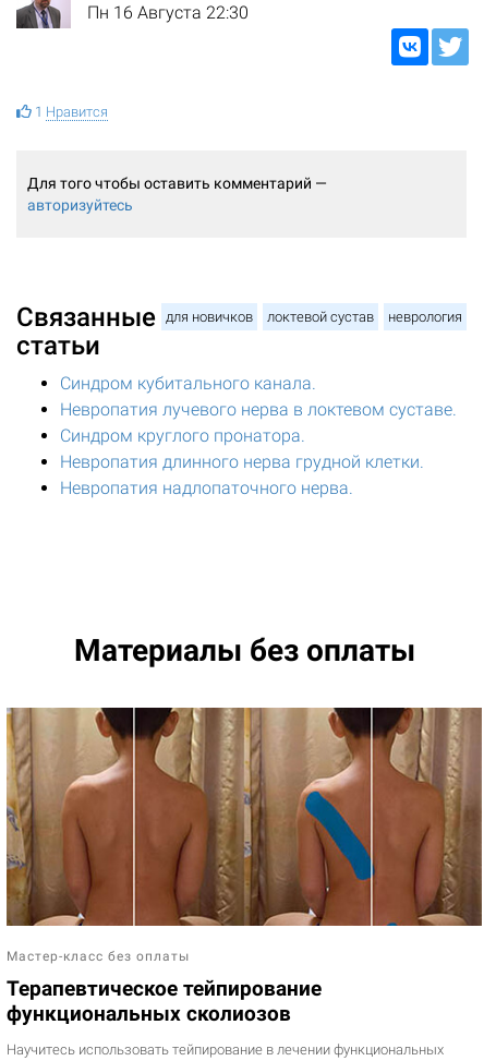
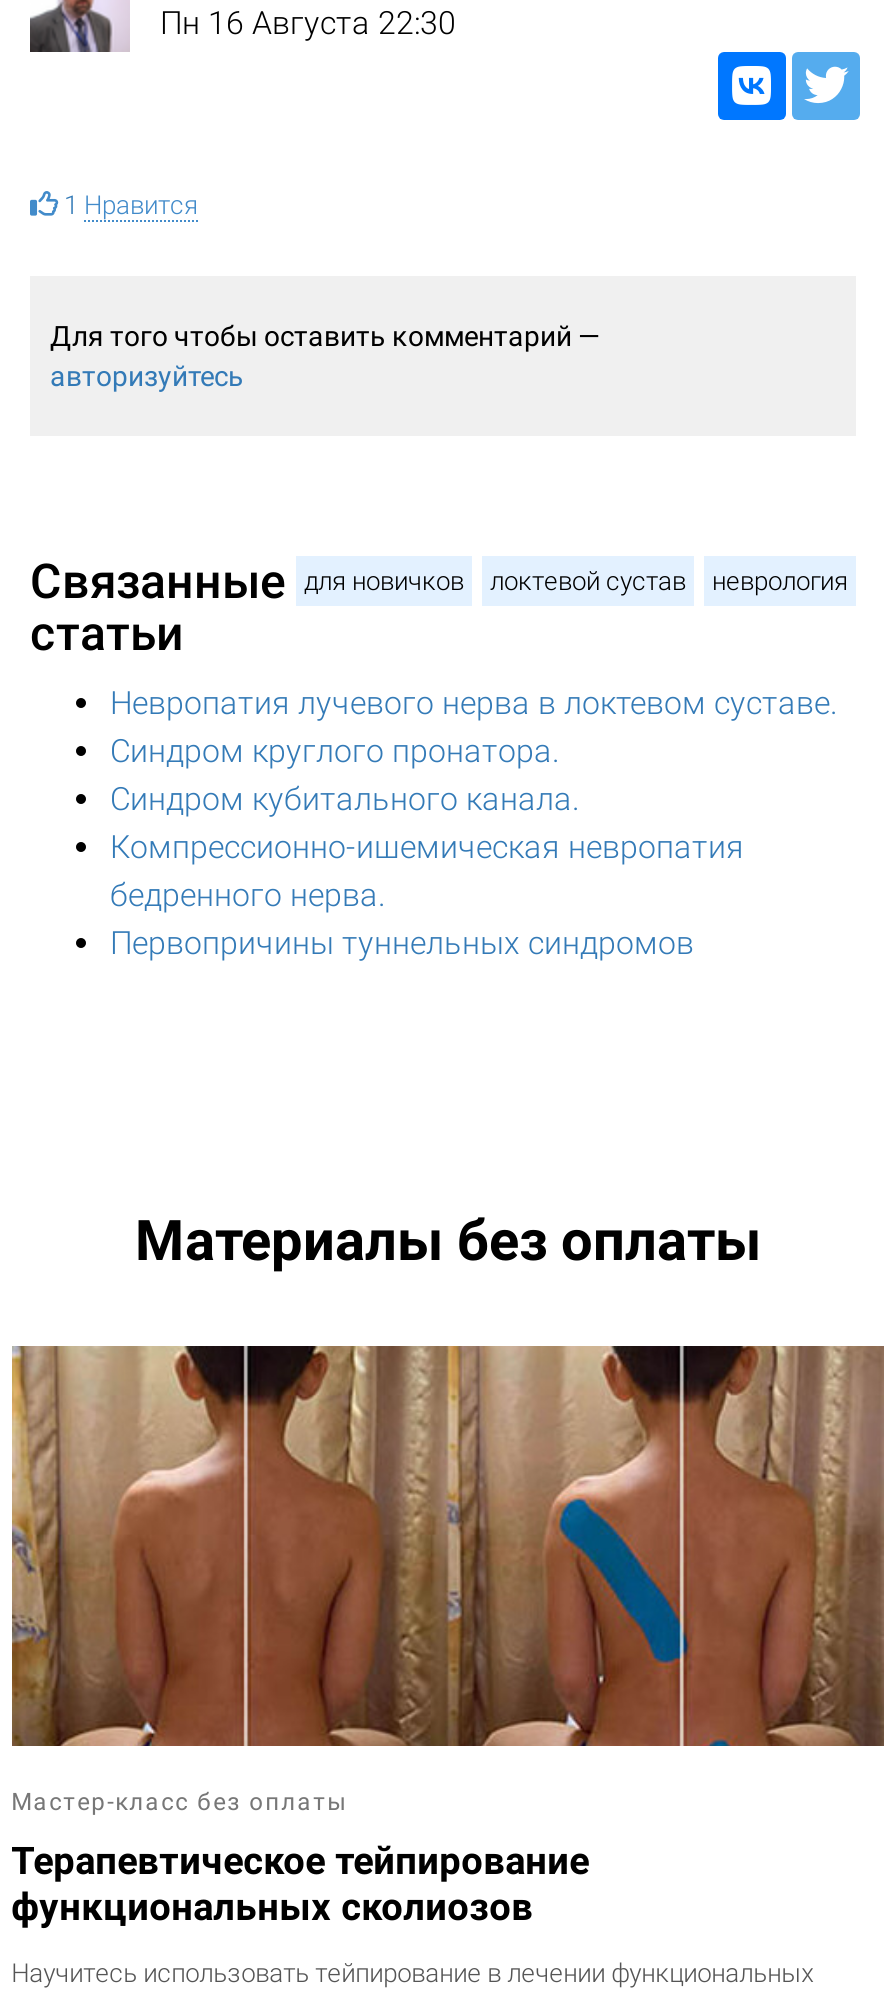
moved [60,373,316,394] -> [110,781,580,819]: Синдром кубитального канала.
moved [60,400,457,447] -> [110,685,838,771]: Невропатия лучевого нерва в локтевом суставе. | Синдром круглого пронатора.
[60,452,424,499] Невропатия длинного нерва грудной клетки. | Невропатия надлопаточного нерва. -> [110,829,744,963] Компрессионно-ишемическая невропатия | бедренного нерва. | Первопричины туннельных синдромов

